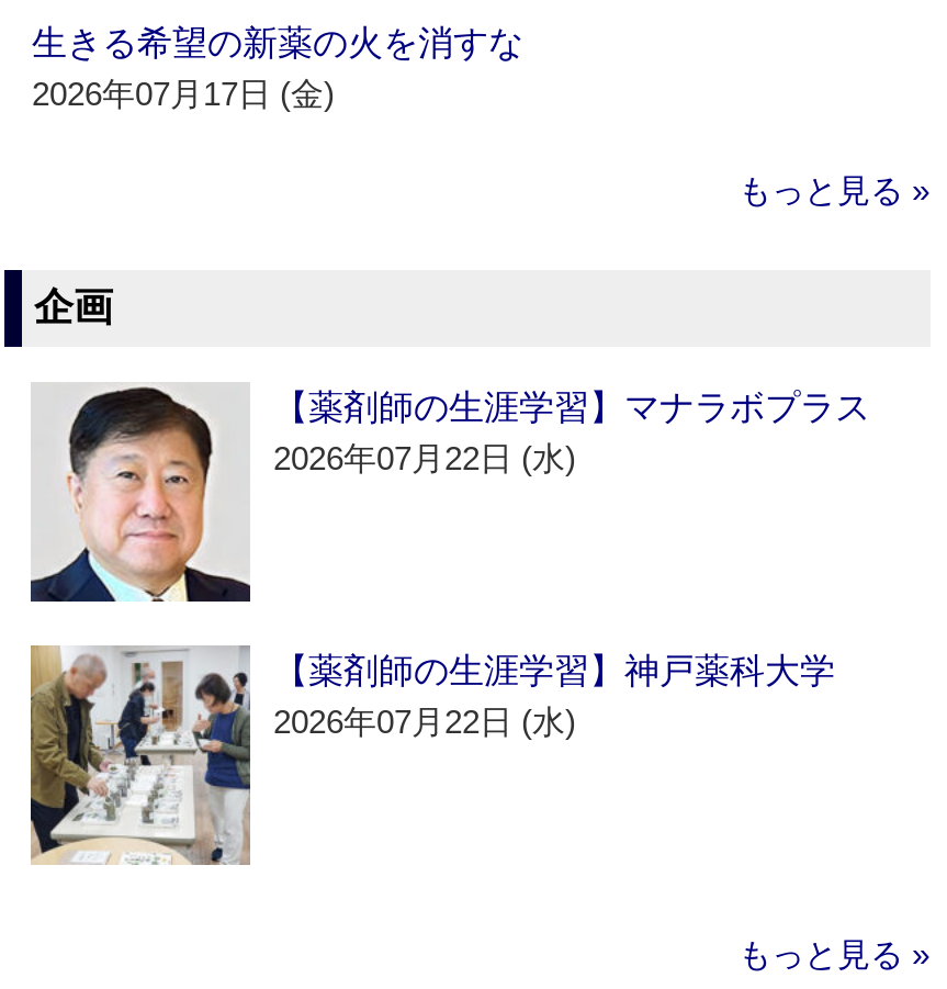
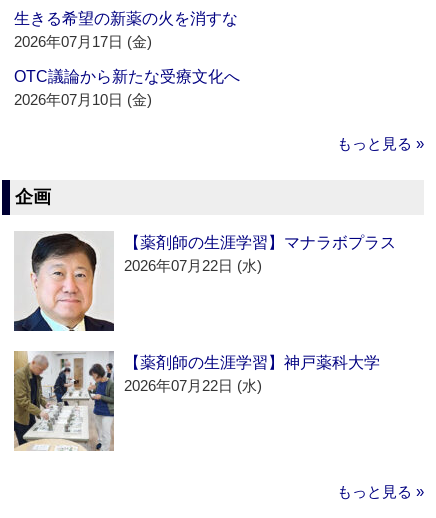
none -> [14,68,240,108] OTC議論から新たな受療文化へ | 2026年07月10日 (金)

